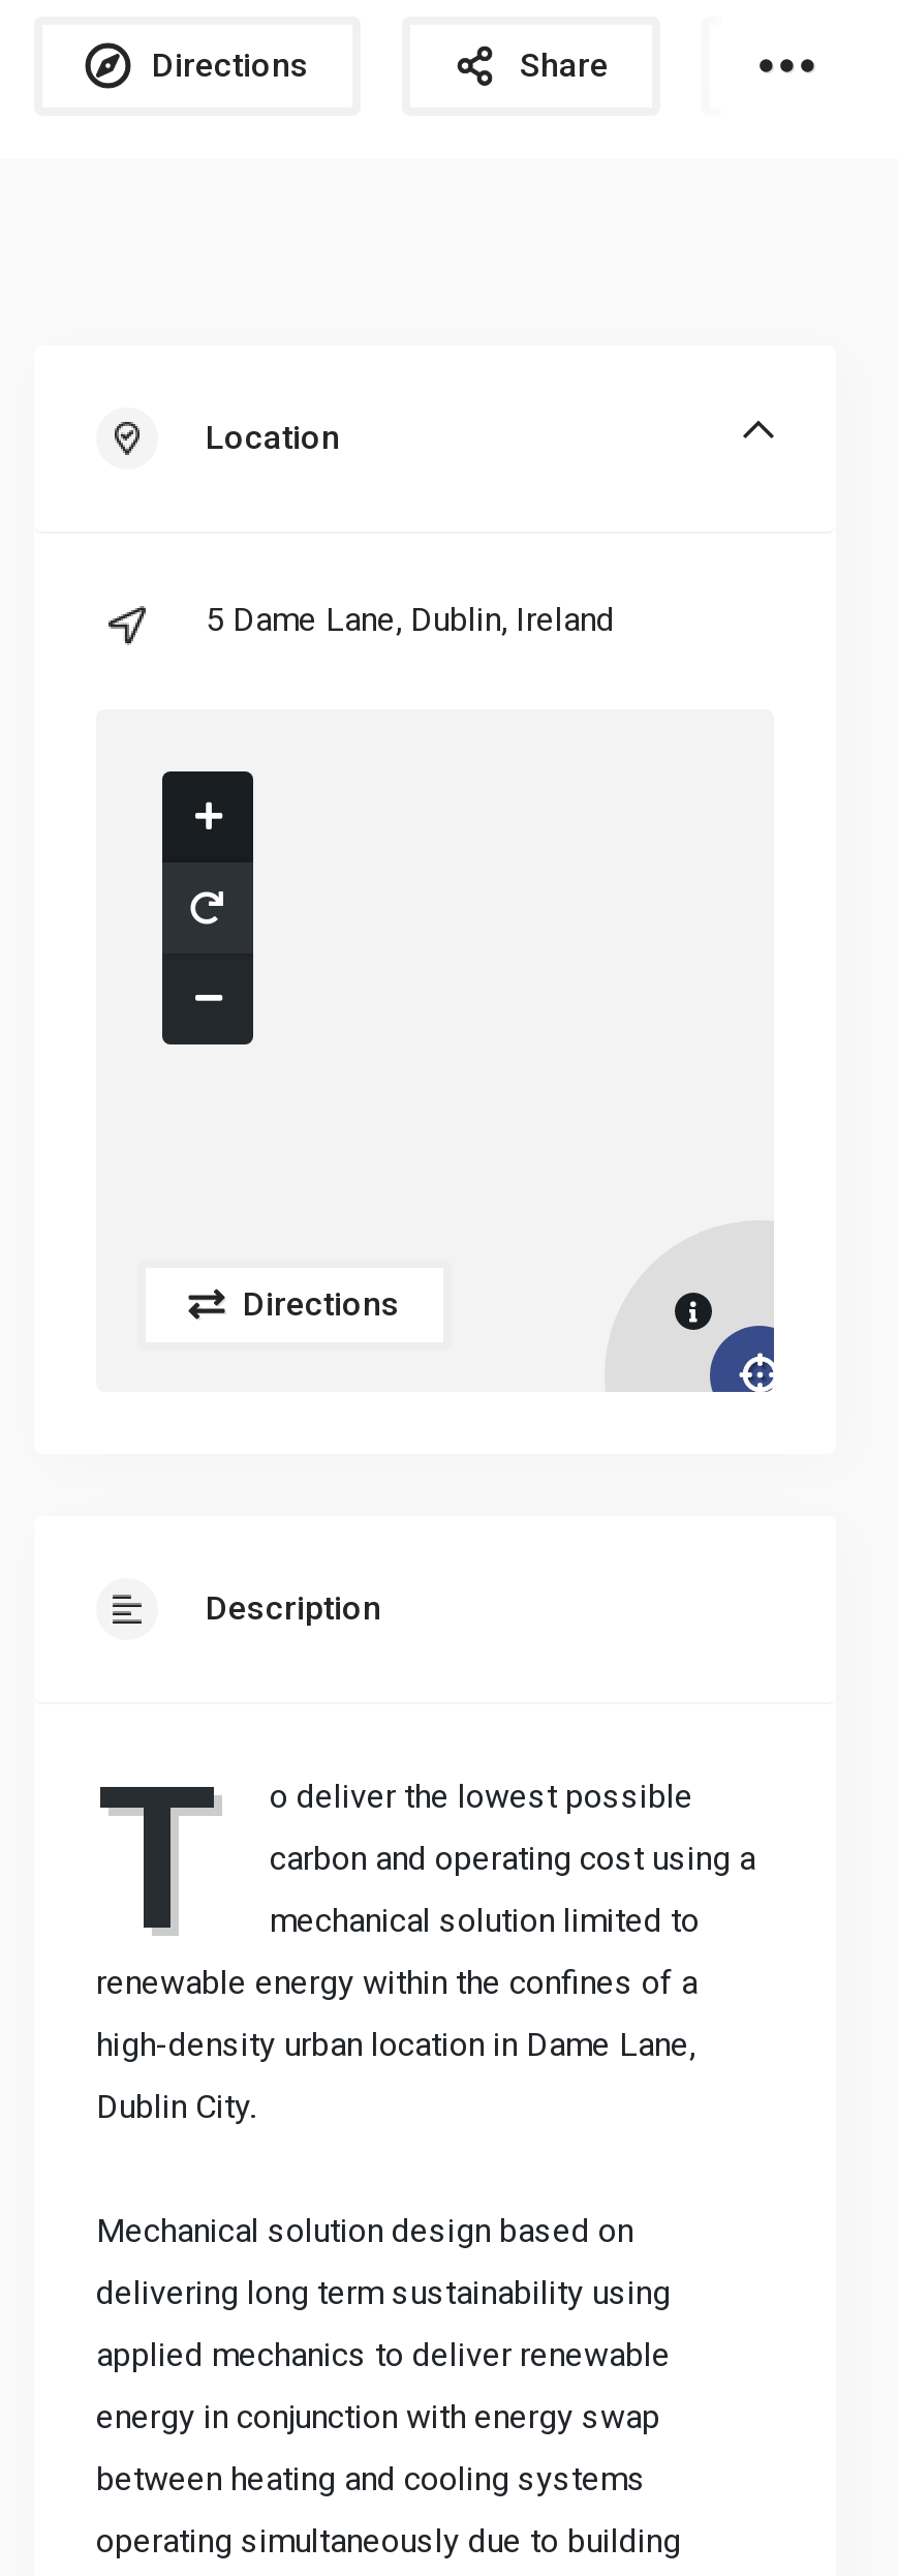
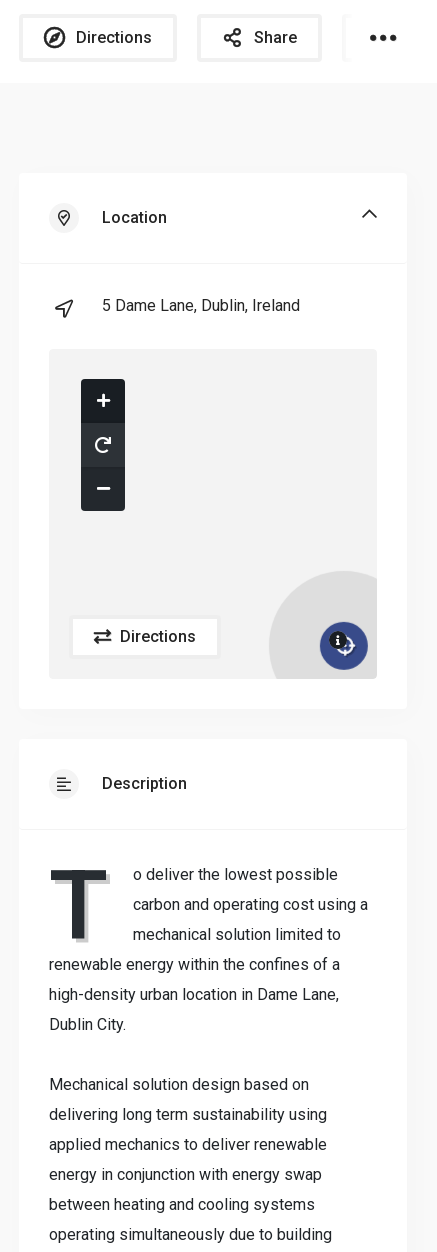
[656,1274,776,1394] [image] -> [319,621,377,679] [image]

